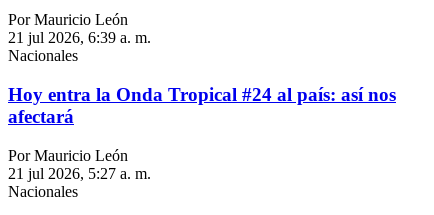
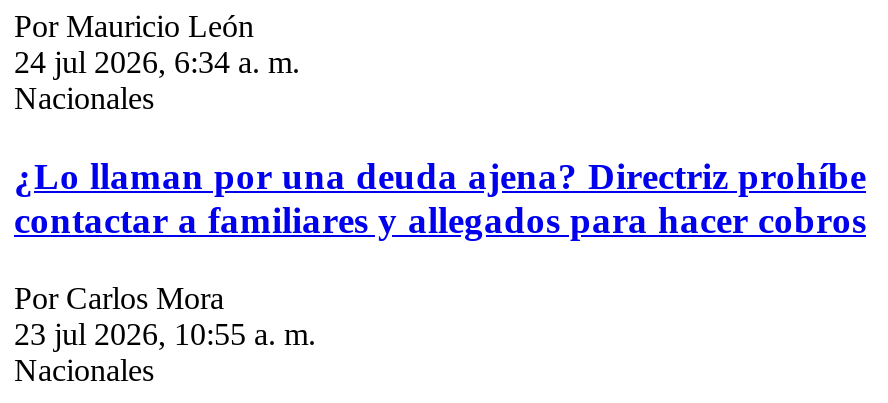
[8,29,151,46] 21 jul 2026, 6:39 a. m. -> [14,45,300,79] 24 jul 2026, 6:34 a. m.
[8,84,396,127] Hoy entra la Onda Tropical #24 al país: así nos | afectará -> [14,155,866,241] ¿Lo llaman por una deuda ajena? Directriz prohíbe | contactar a familiares y allegados para hacer cobros
[8,147,151,182] Por Mauricio León | 21 jul 2026, 5:27 a. m. -> [14,280,316,350] Por Carlos Mora | 23 jul 2026, 10:55 a. m.

